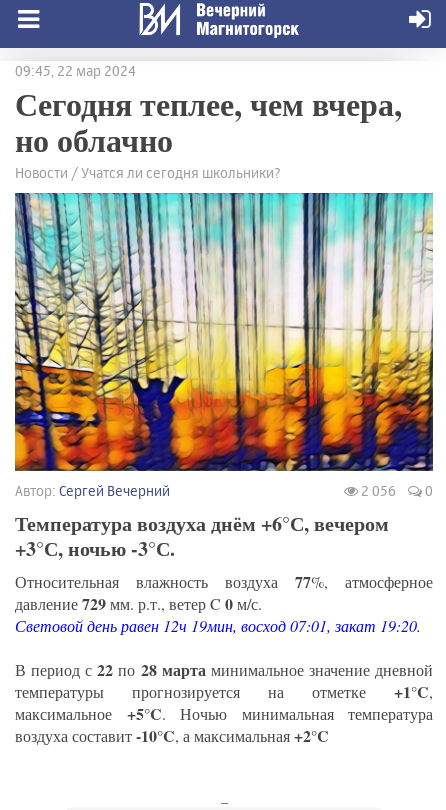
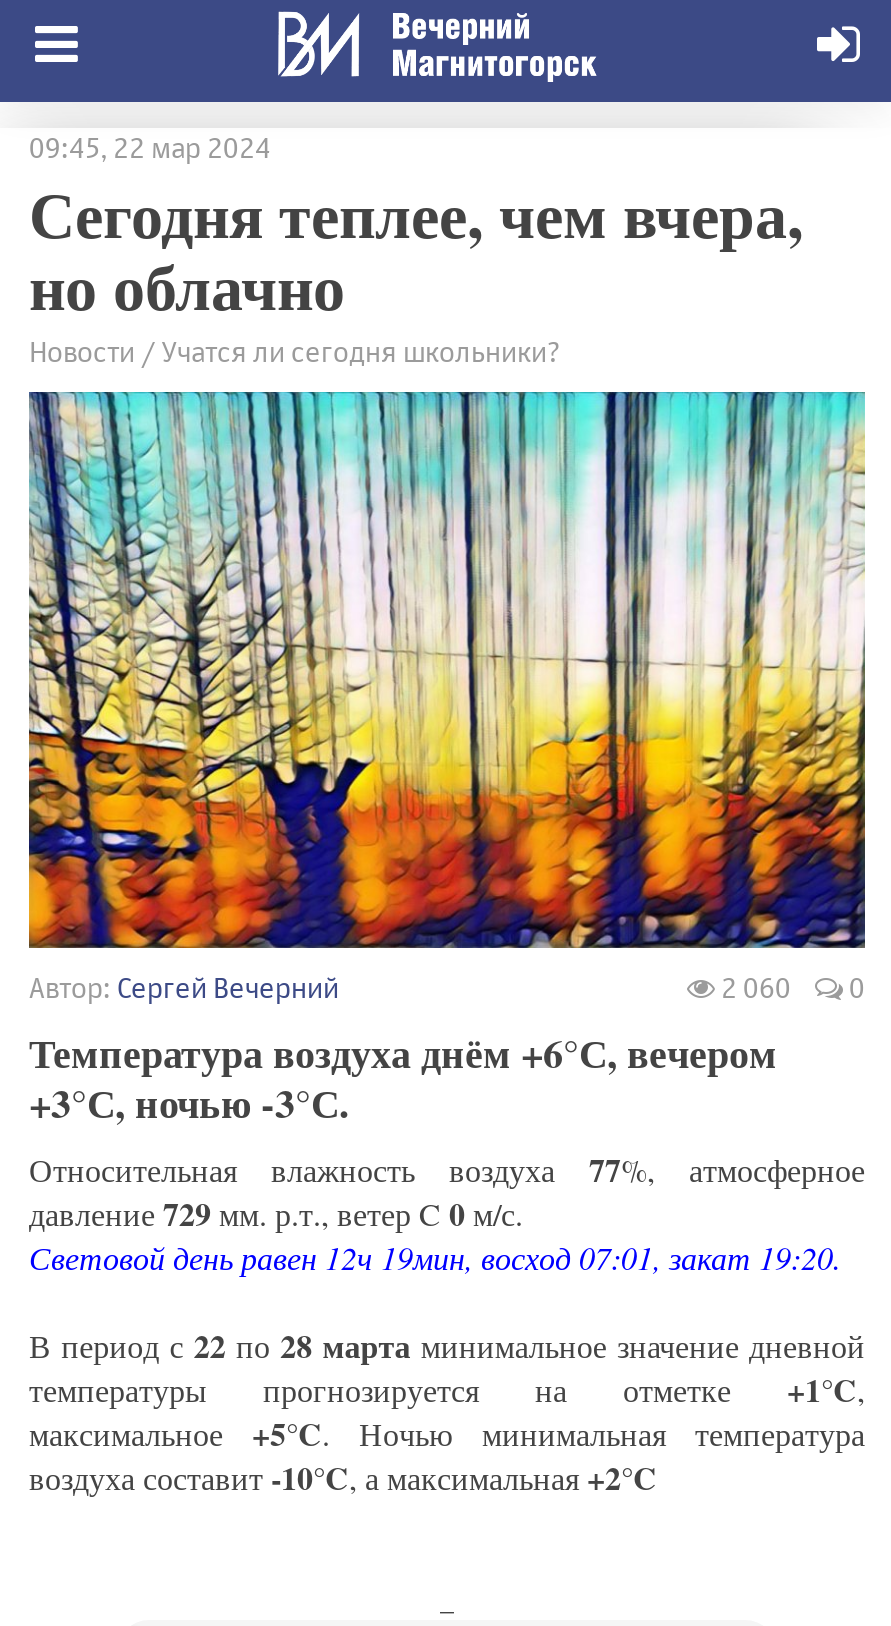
[358,482,433,499] 2 056 0 -> [715,971,865,1005] 2 060 0

